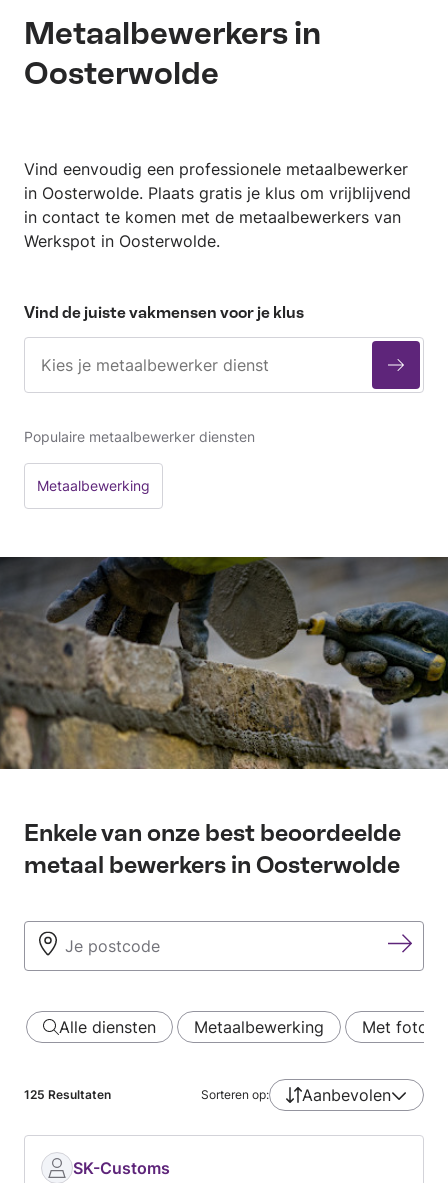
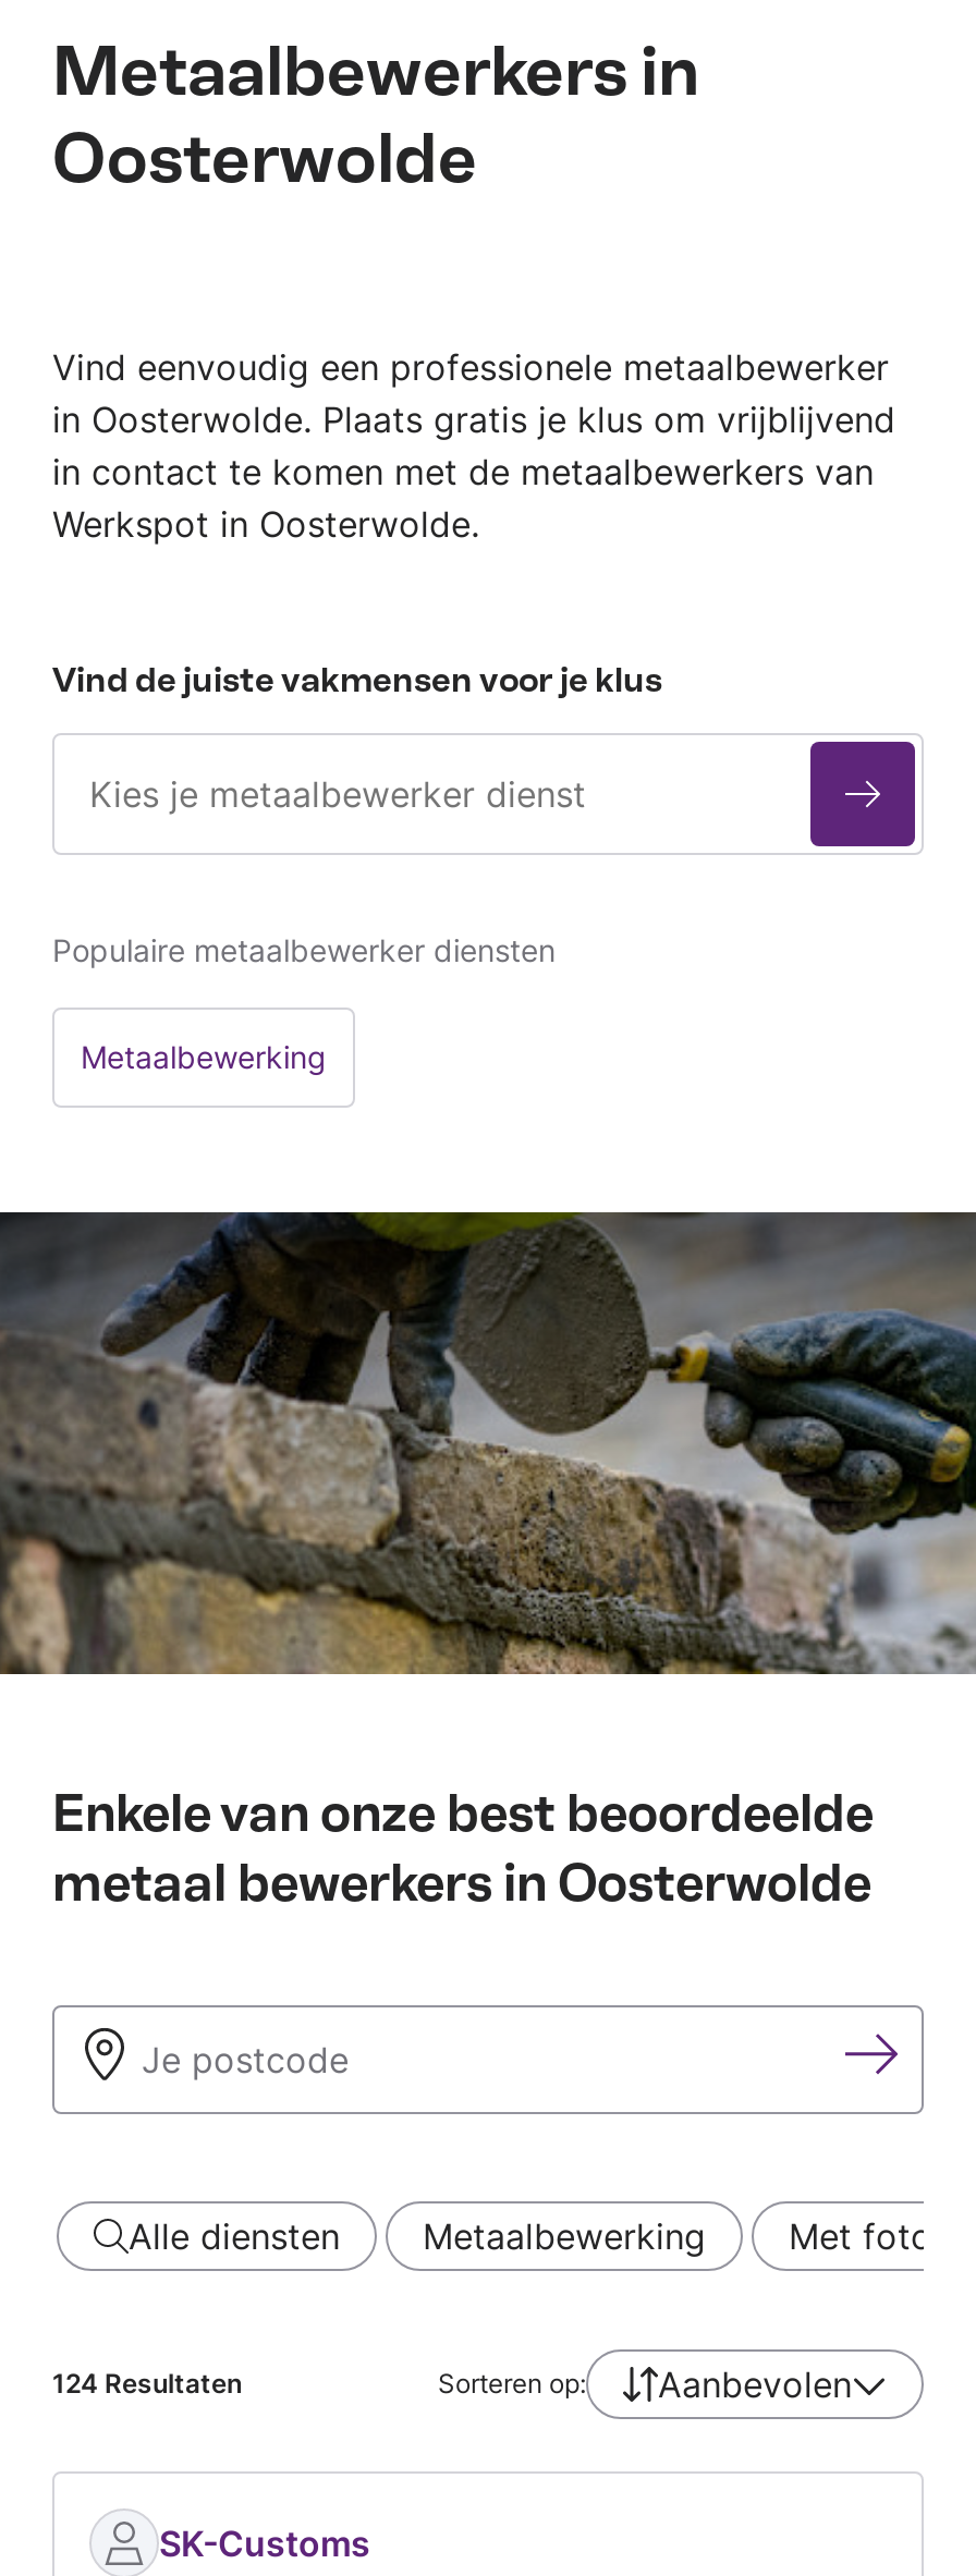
[24,1087,111,1102] 125 Resultaten -> [52,2367,242,2400] 124 Resultaten

